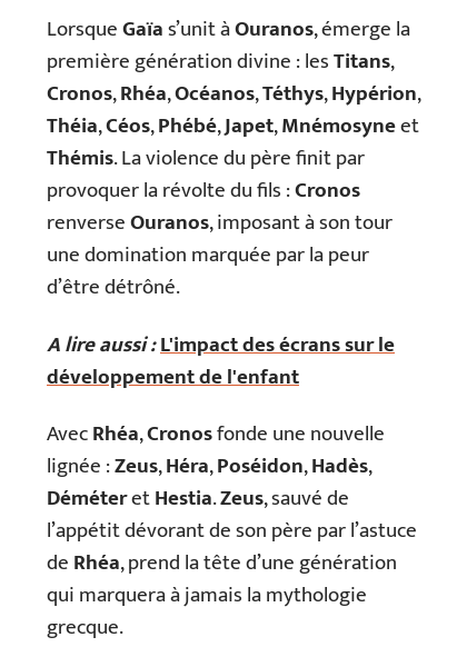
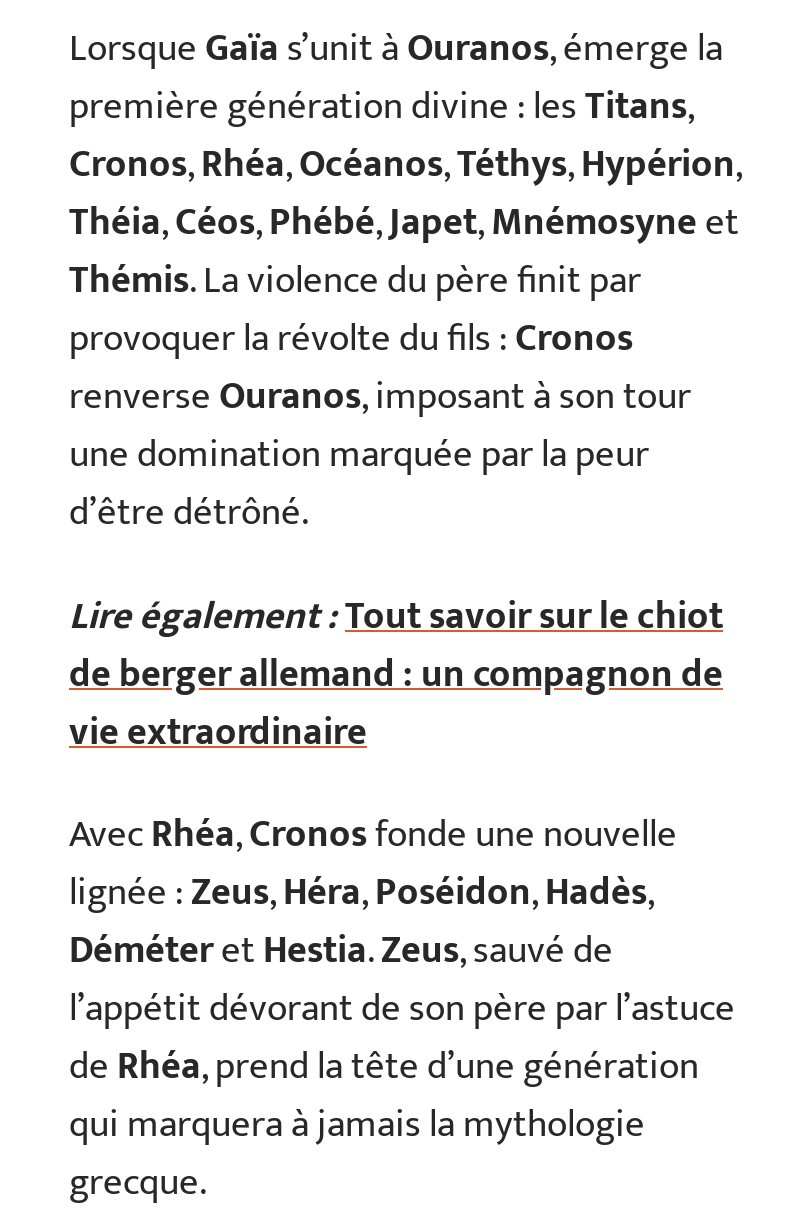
[47,327,395,394] A lire aussi : L'impact des écrans sur le | développement de l'enfant -> [69,585,723,763] Lire également : Tout savoir sur le chiot | de berger allemand : un compagnon de | vie extraordinaire

